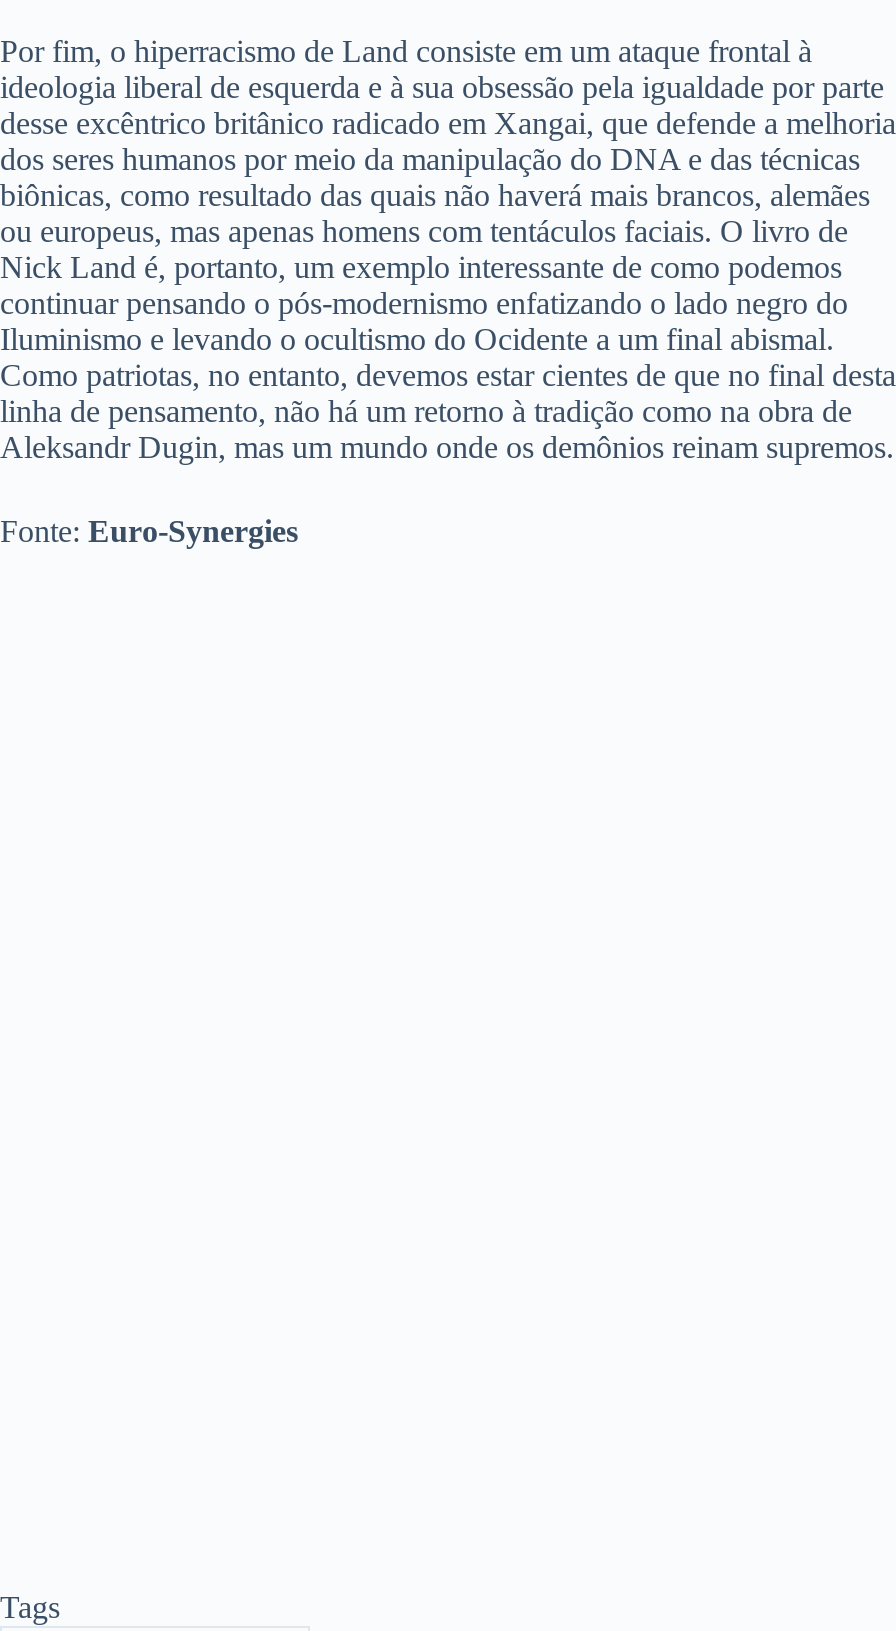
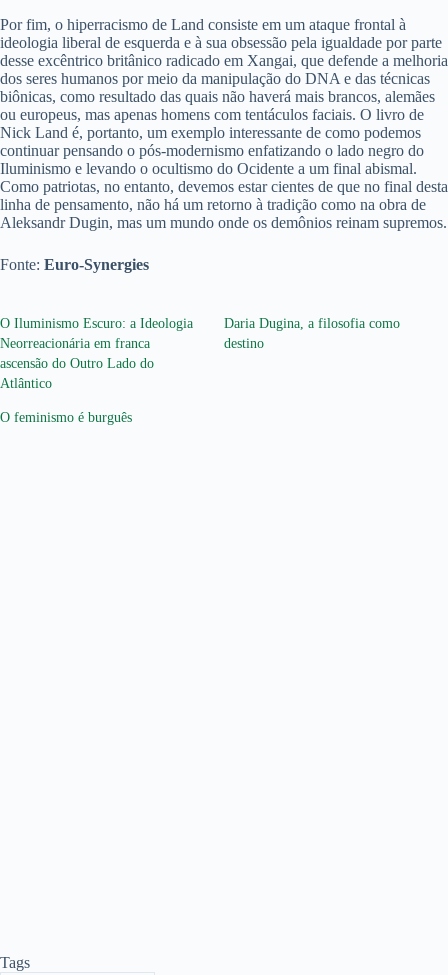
none -> [0,316,193,391] O Iluminismo Escuro: a Ideologia | Neorreacionária em franca | ascensão do Outro Lado do | Atlântico
none -> [0,410,132,425] O feminismo é burguês
none -> [224,316,400,351] Daria Dugina, a filosofia como | destino

